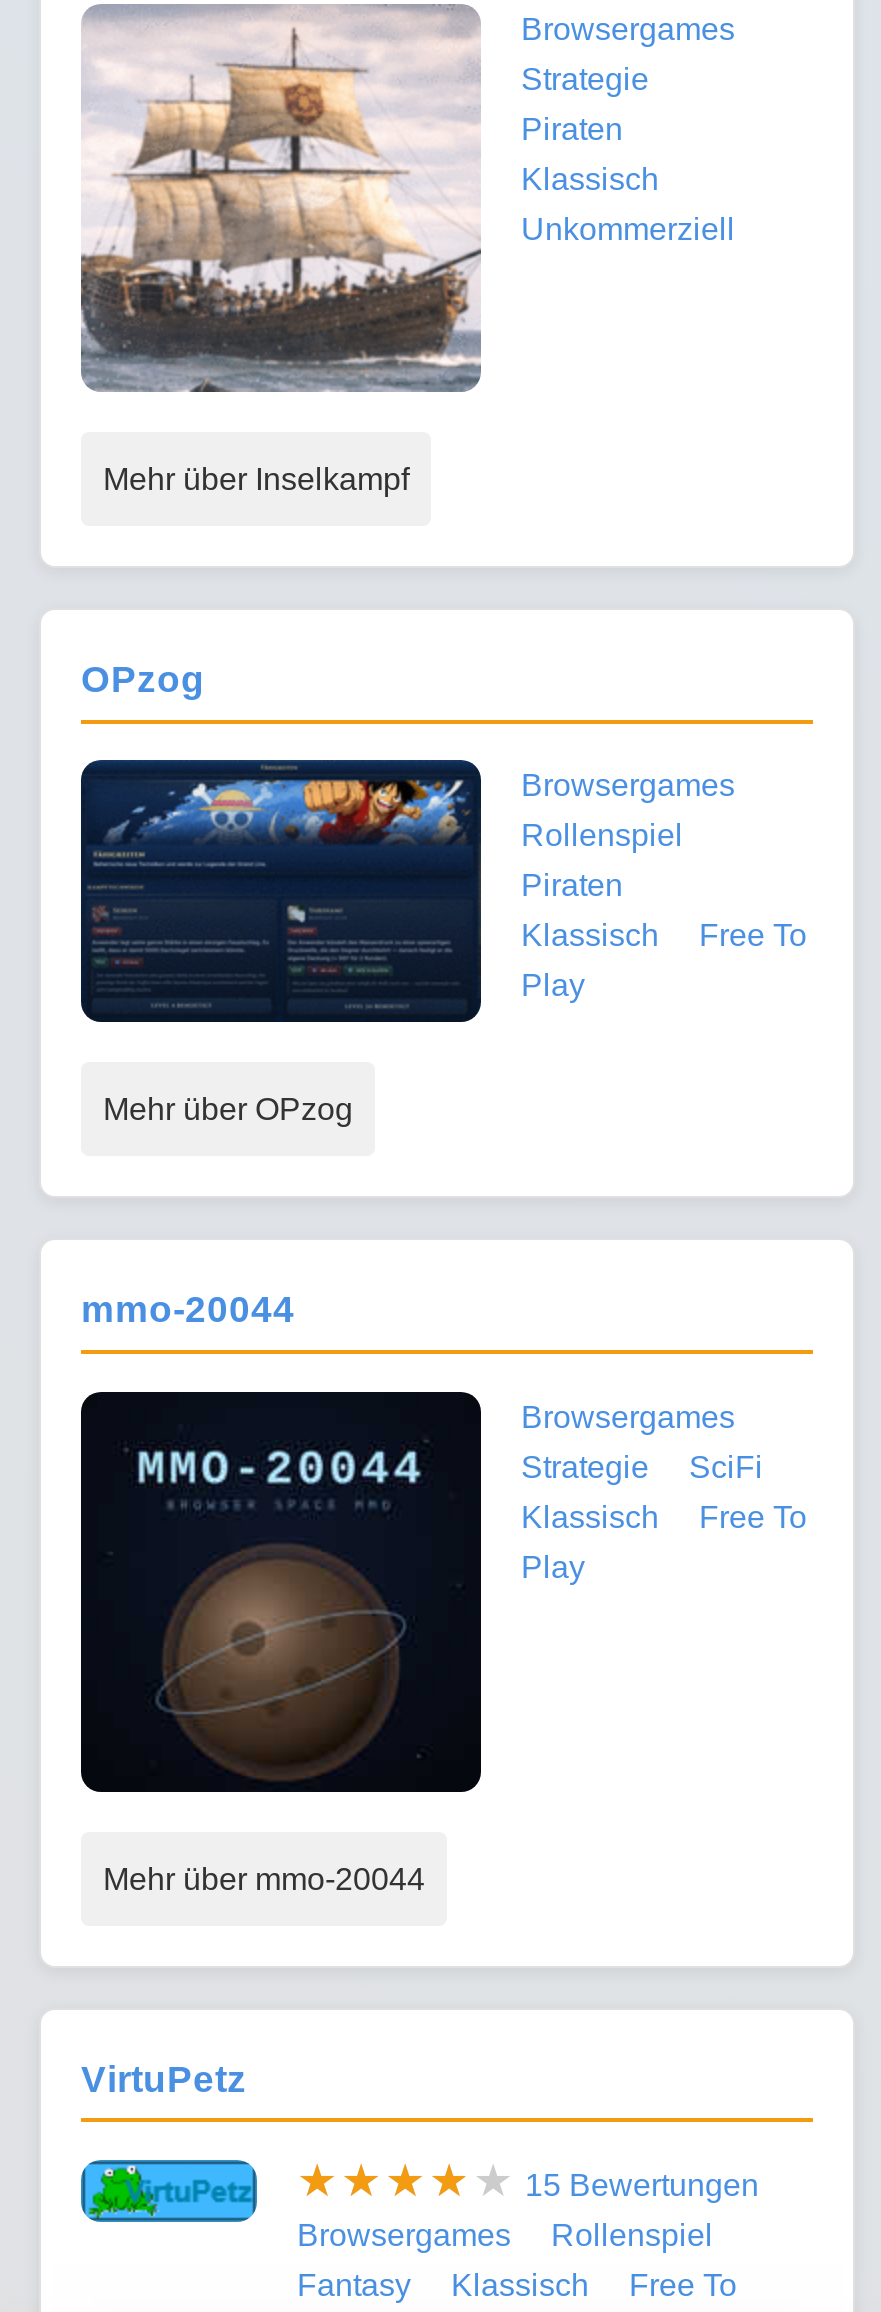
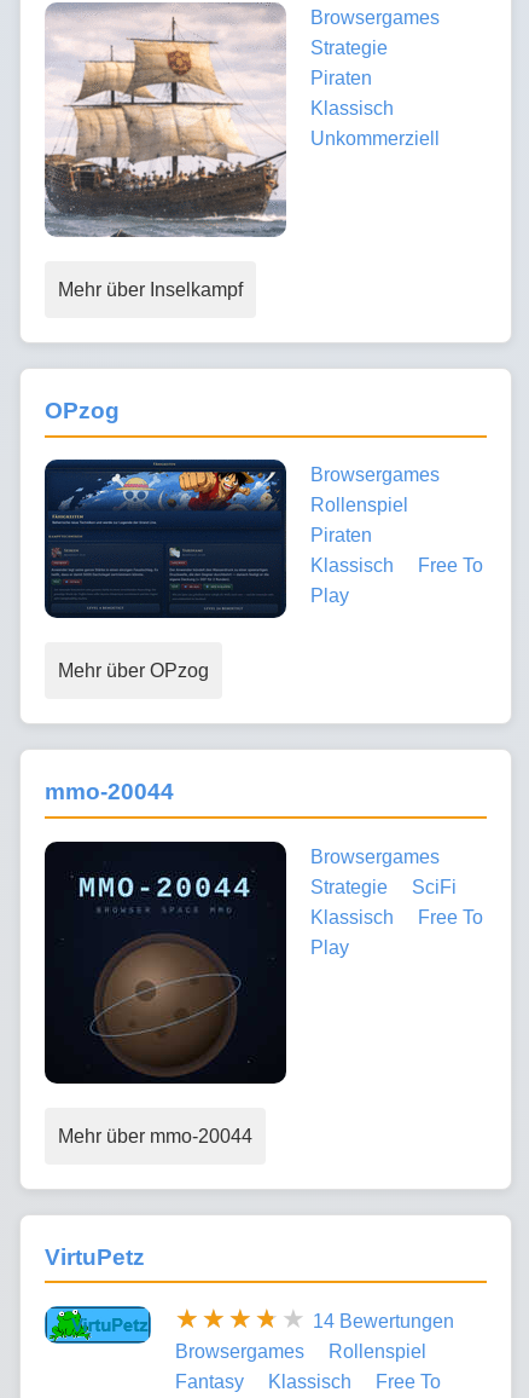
[525,2168,759,2202] 15 Bewertungen -> [313,1311,454,1331] 14 Bewertungen

